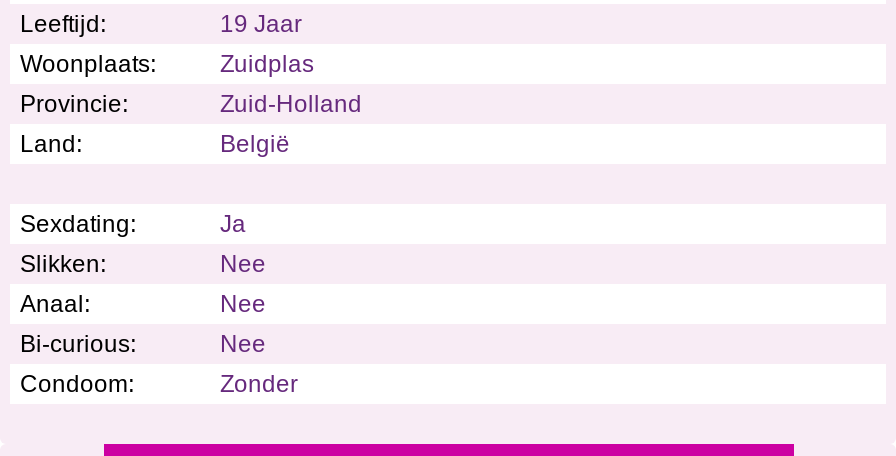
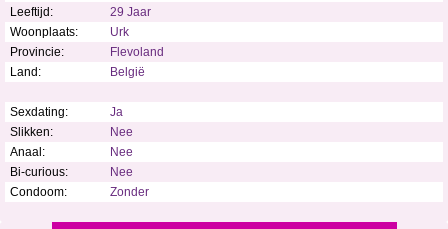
[220,10,302,38] 19 Jaar -> [110,5,151,19] 29 Jaar
[220,50,314,78] Zuidplas -> [110,25,129,39] Urk
[220,90,362,118] Zuid-Holland -> [110,45,164,59] Flevoland

